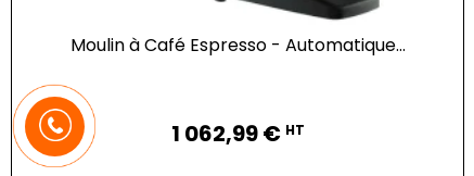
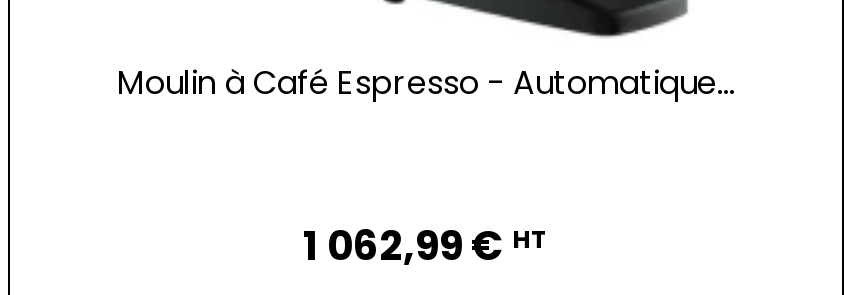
[12,84,97,168] [image] -> none

